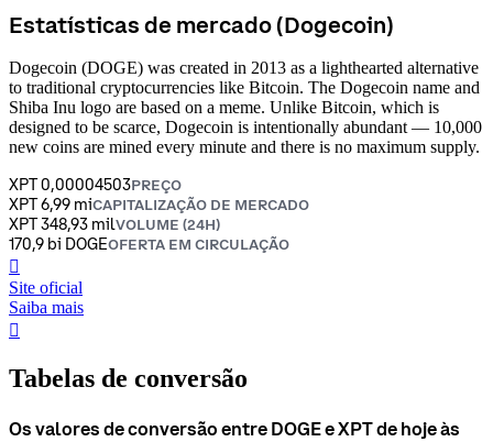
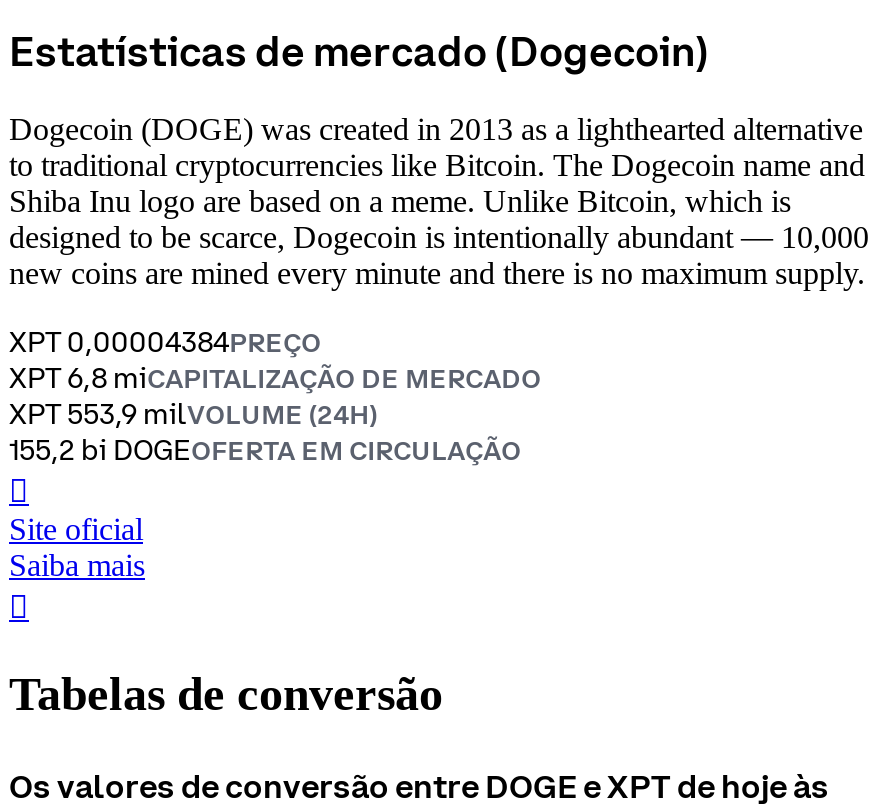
[9,174,182,194] XPT 0,00004503PREÇO -> [9,323,321,359] XPT 0,00004384PREÇO
[9,194,309,214] XPT 6,99 miCAPITALIZAÇÃO DE MERCADO -> [9,359,541,395] XPT 6,8 miCAPITALIZAÇÃO DE MERCADO
[9,214,220,234] XPT 348,93 milVOLUME (24H) -> [9,395,377,431] XPT 553,9 milVOLUME (24H)
[9,234,289,254] 170,9 bi DOGEOFERTA EM CIRCULAÇÃO -> [9,431,521,467] 155,2 bi DOGEOFERTA EM CIRCULAÇÃO

